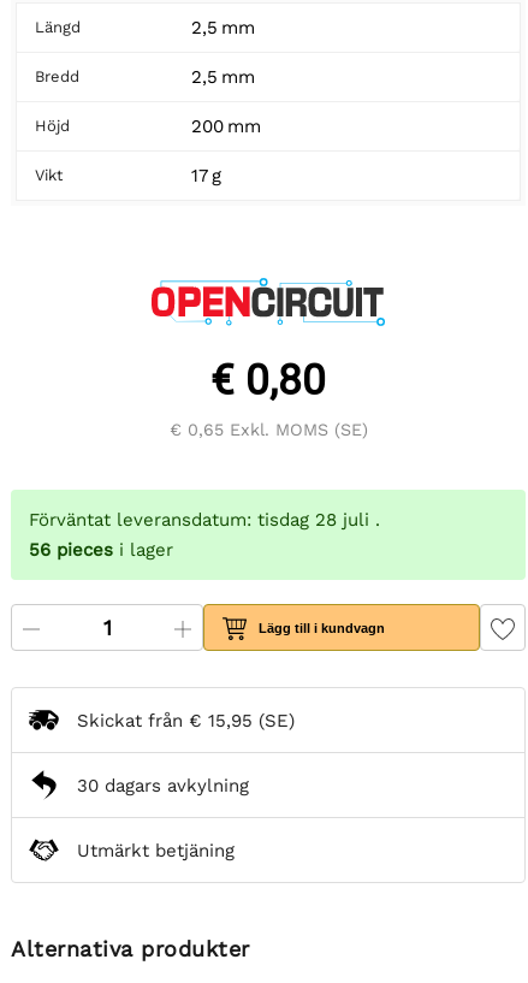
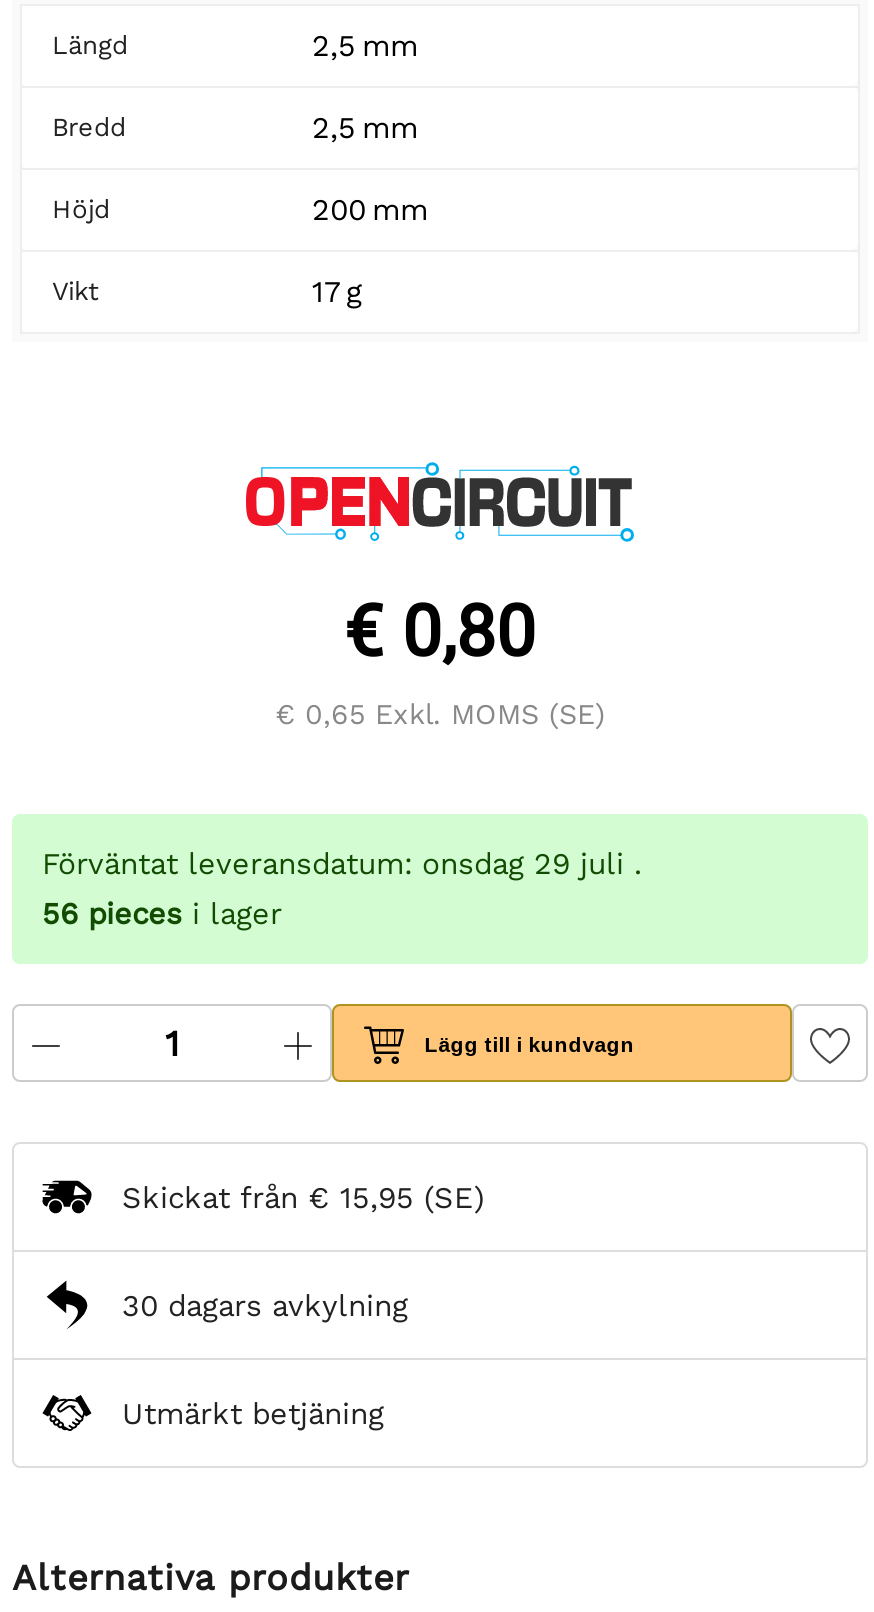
[29,509,380,531] Förväntat leveransdatum: tisdag 28 juli . -> [42,847,642,883] Förväntat leveransdatum: onsdag 29 juli .

